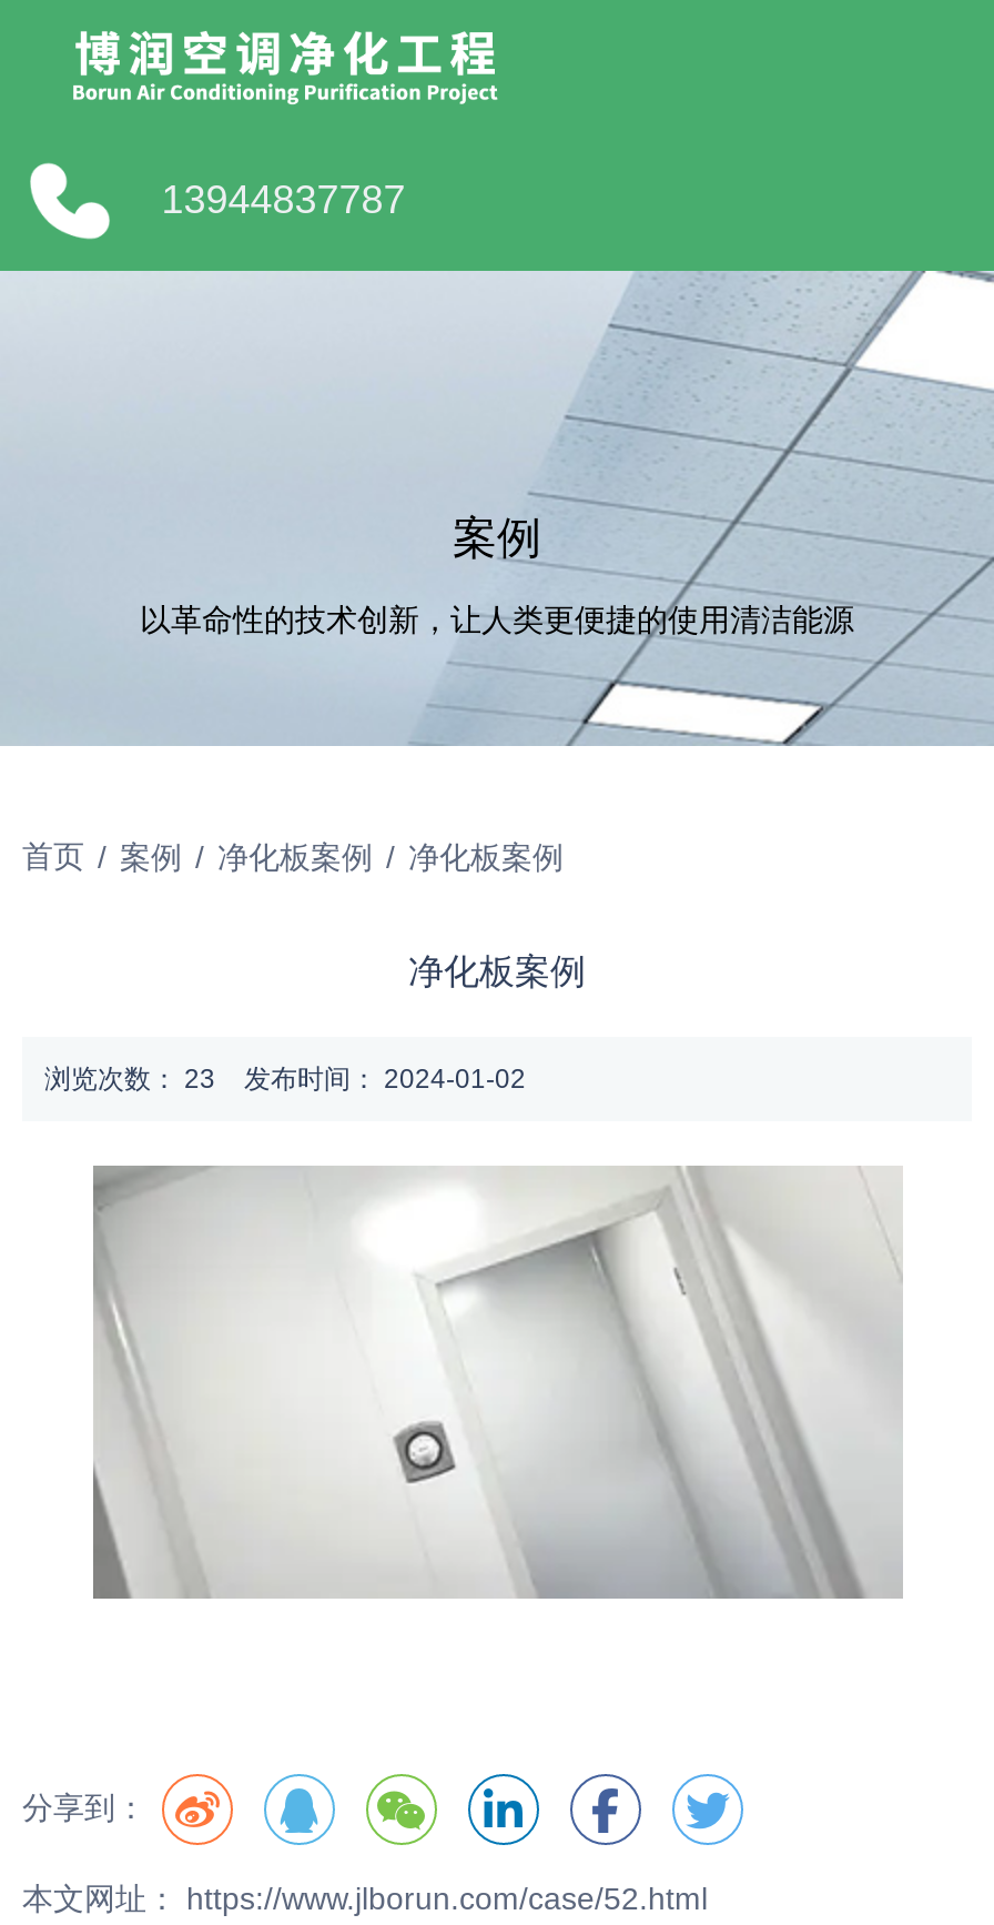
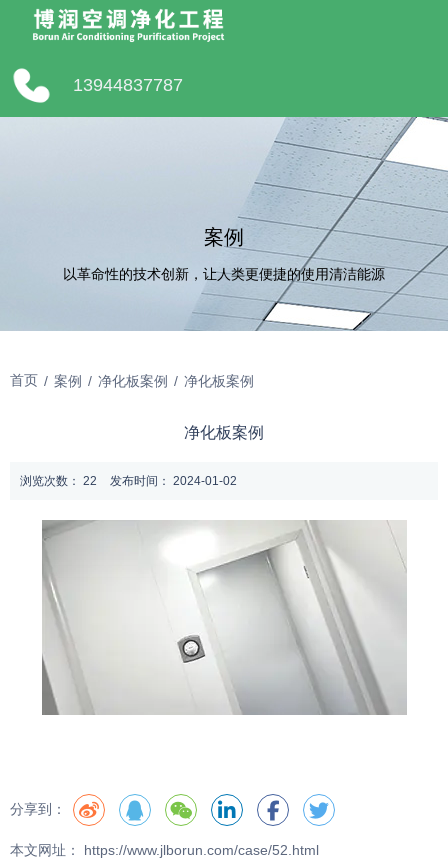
[44,1063,526,1094] 浏览次数：23 发布时间： 2024-01-02 -> [20,474,237,488] 浏览次数：22 发布时间： 2024-01-02

